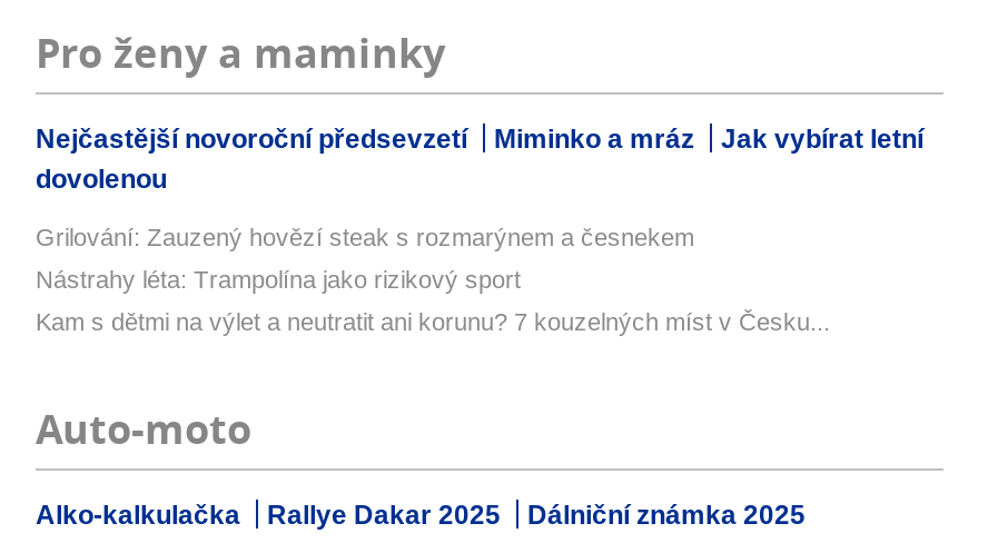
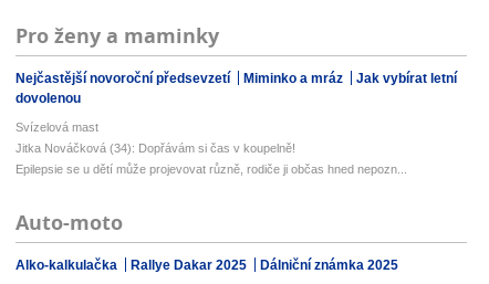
[36,223,694,250] Grilování: Zauzený hovězí steak s rozmarýnem a česnekem -> [15,120,98,134] Svízelová mast
[36,266,521,292] Nástrahy léta: Trampolína jako rizikový sport -> [15,141,295,155] Jitka Nováčková (34): Dopřávám si čas v koupelně!
[36,308,830,335] Kam s dětmi na výlet a neutratit ani korunu? 7 kouzelných míst v Česku... -> [15,162,407,176] Epilepsie se u dětí může projevovat různě, rodiče ji občas hned nepozn...

